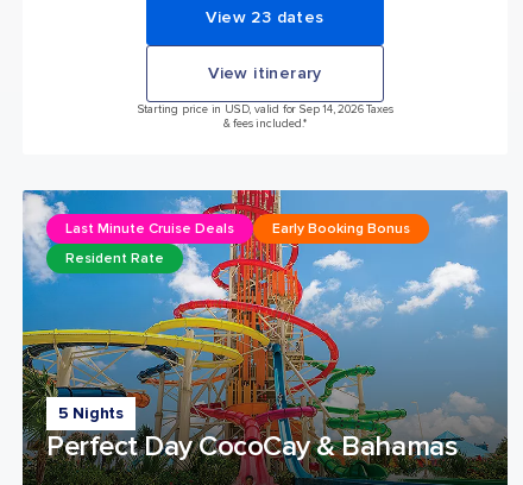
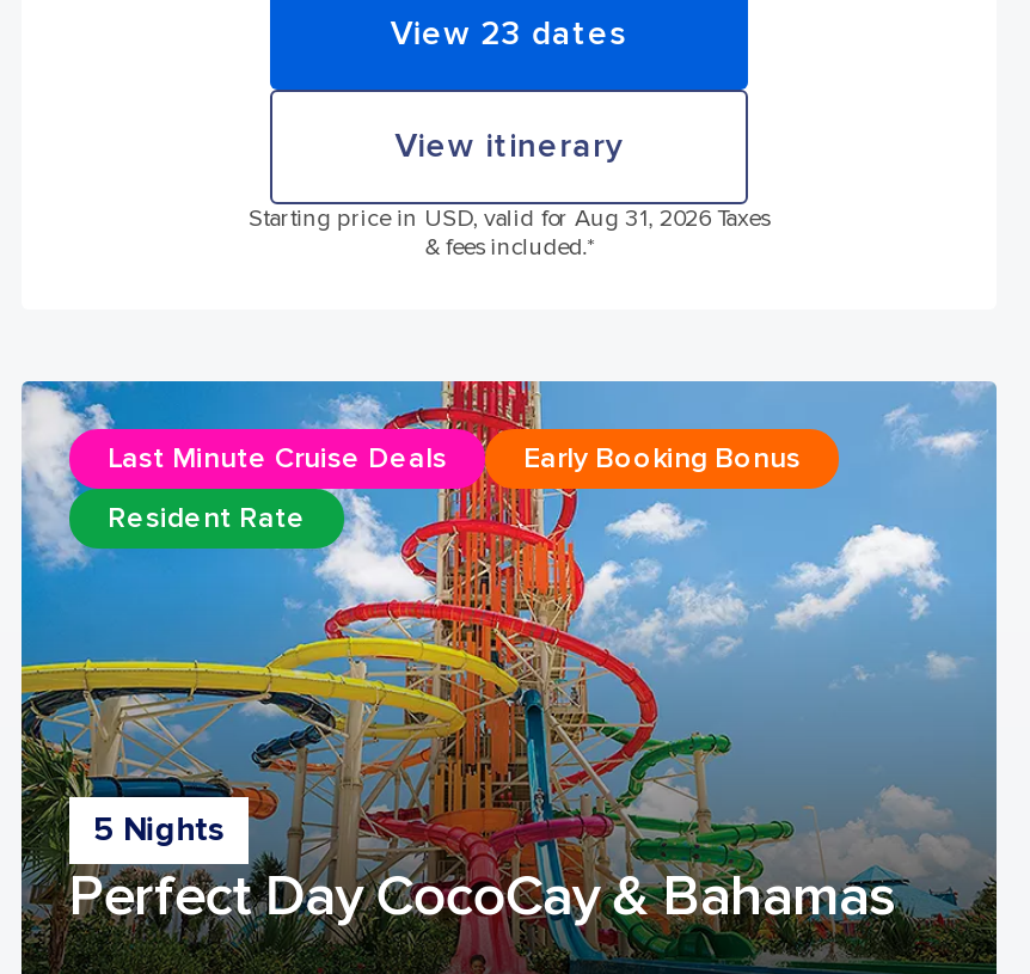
[137,102,393,116] Starting price in USD, valid for Sep 14, 2026 Taxes -> [249,204,769,232] Starting price in USD, valid for Aug 31, 2026 Taxes

